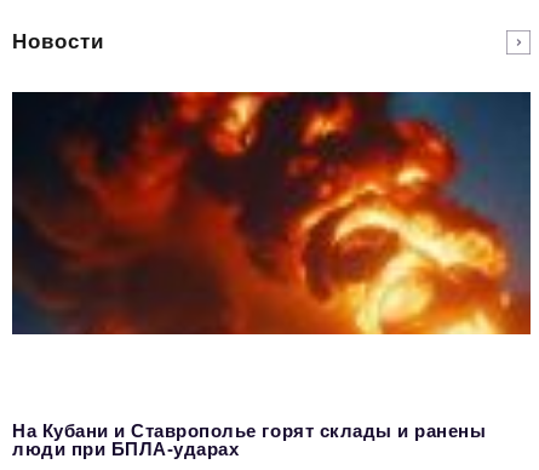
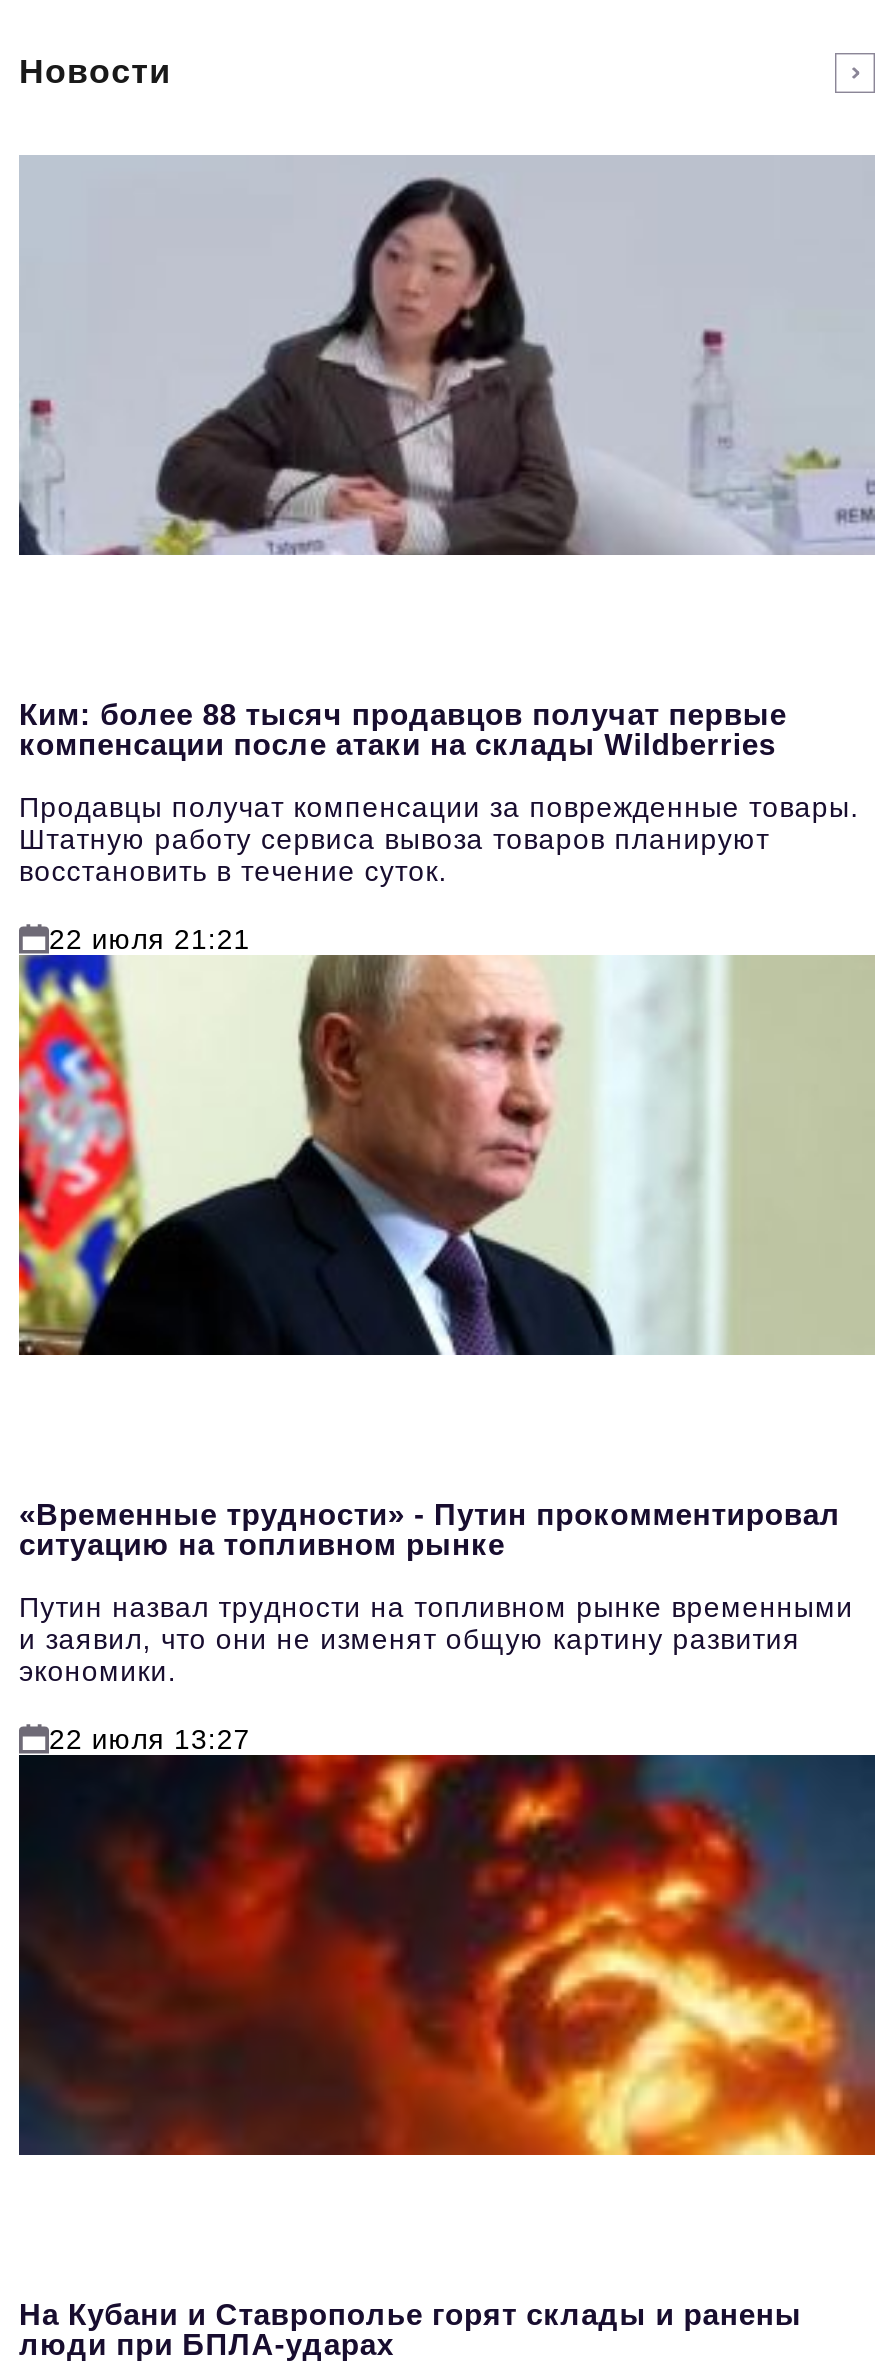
none -> [17,697,875,1357] [image] | Ким: более 88 тысяч продавцов получат первые | компенсации после атаки на склады Wildberries | Продавцы получат компенсации за поврежденные товары. | Штатную работу сервиса вывоза товаров планируют | восстановить в течение суток. | 22 июля 21:21
none -> [19,1496,853,1755] «Временные трудности» - Путин прокомментировал | ситуацию на топливном рынке | Путин назвал трудности на топливном рынке временными | и заявил, что они не изменят общую картину развития | экономики. | 22 июля 13:27
none -> [19,155,877,557] [image]

